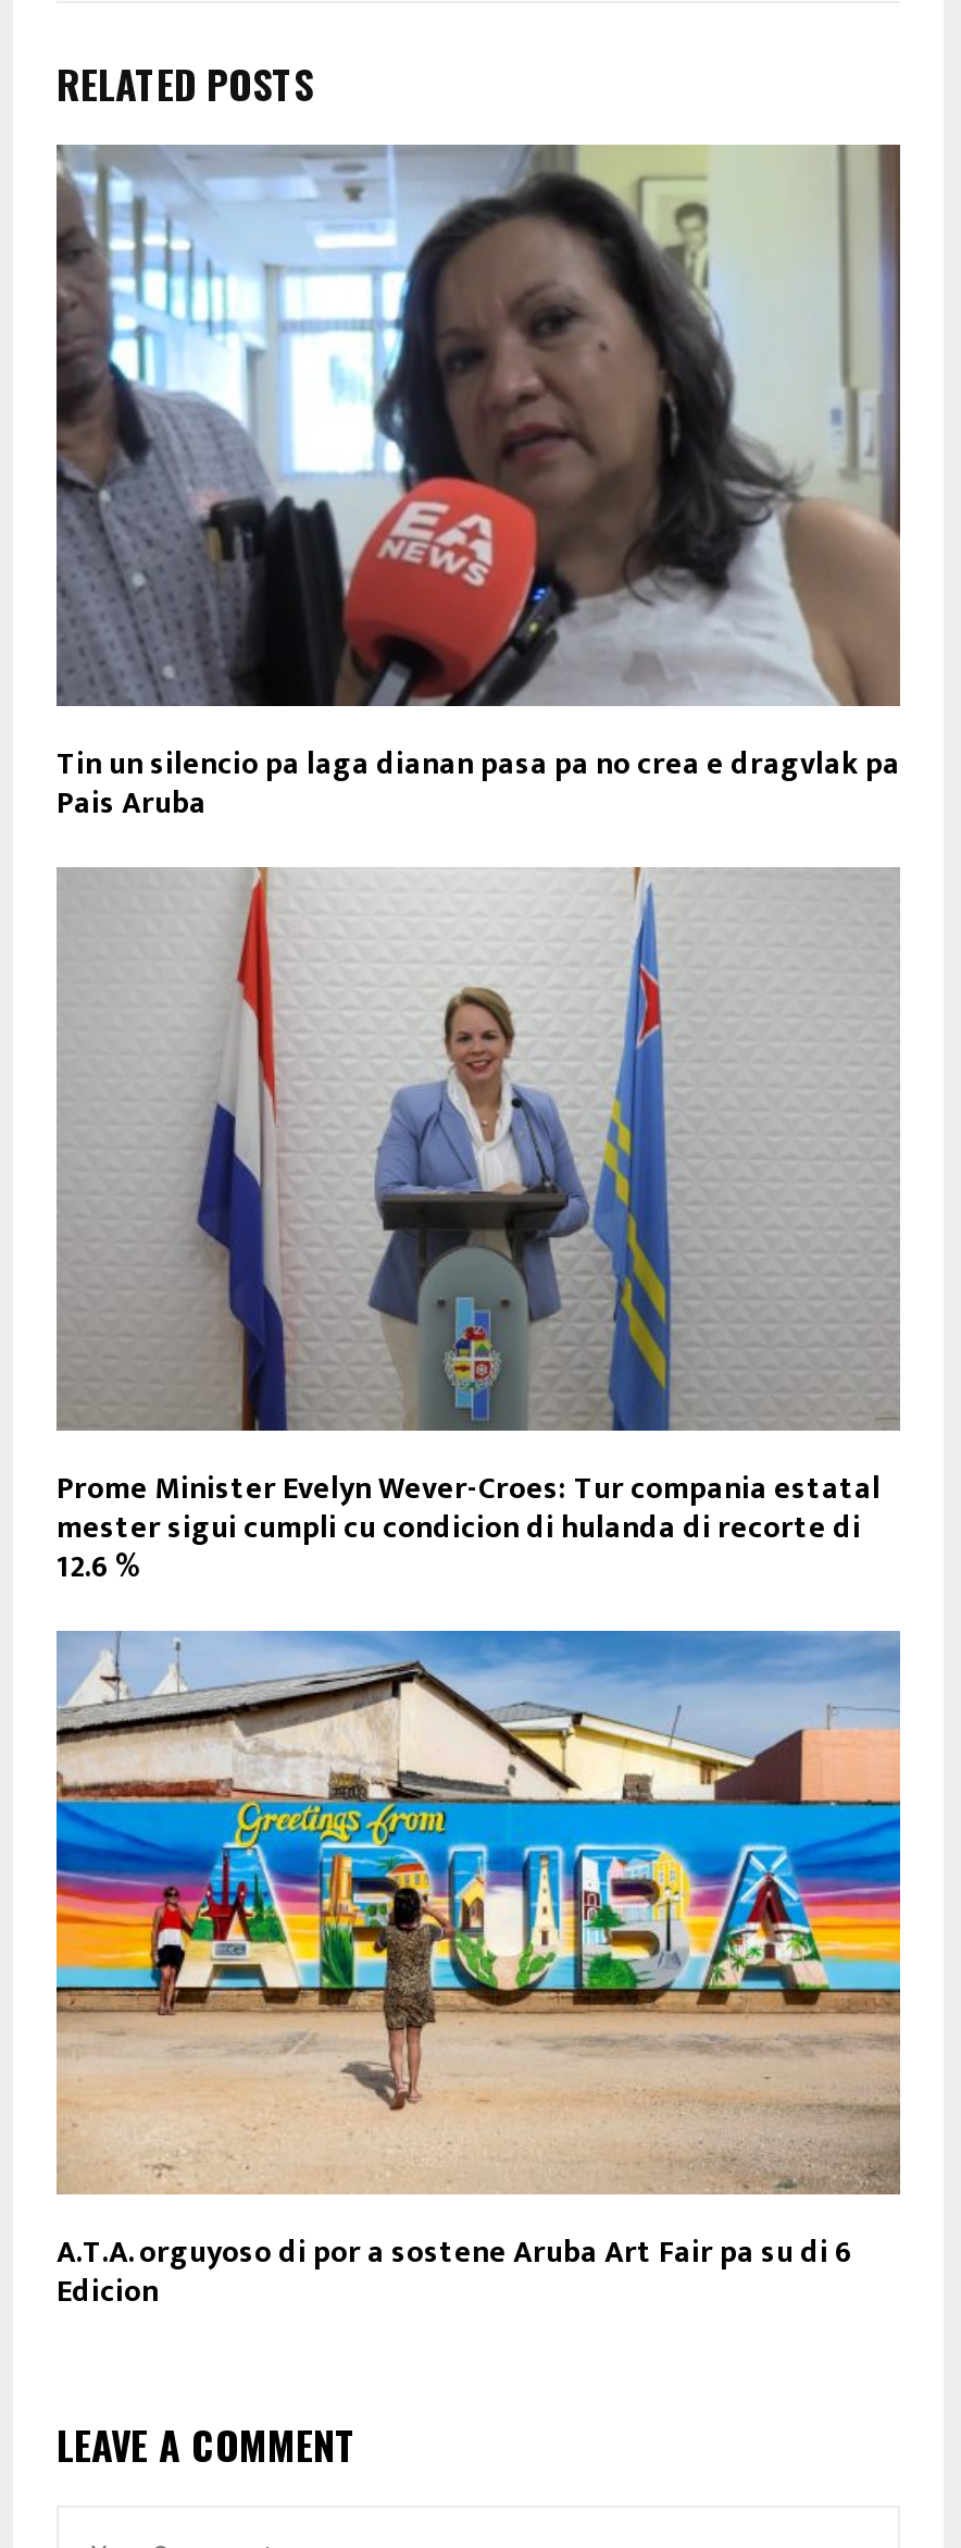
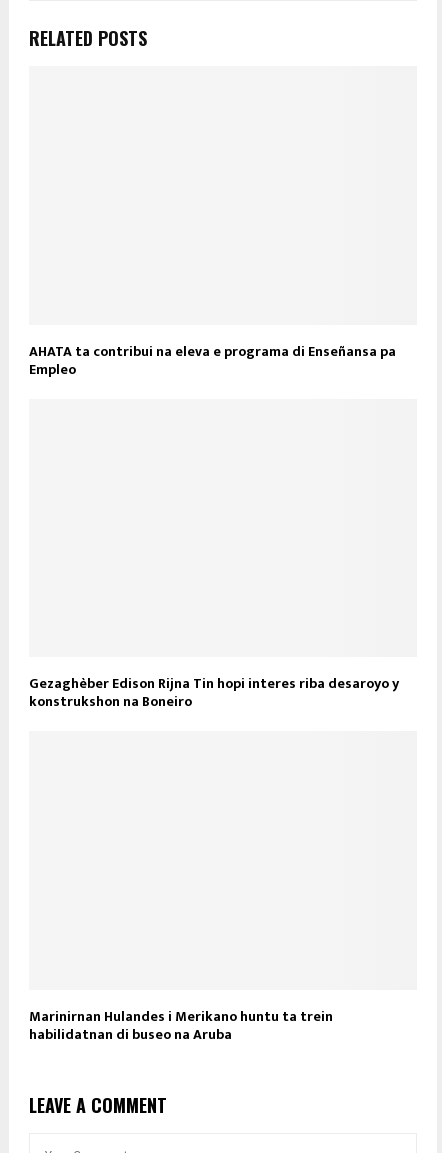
[54,144,902,709] [image] -> none
[57,739,900,829] Tin un silencio pa laga dianan pasa pa no crea e dragvlak pa | Pais Aruba -> [29,340,396,381] AHATA ta contribui na eleva e programa di Enseñansa pa | Empleo
[54,866,900,1434] [image] -> none
[57,1463,881,1592] Prome Minister Evelyn Wever-Croes: Tur compania estatal | mester sigui cumpli cu condicion di hulanda di recorte di | 12.6 % -> [29,672,399,713] Gezaghèber Edison Rijna Tin hopi interes riba desaroyo y | konstrukshon na Boneiro
[54,1630,902,2196] [image] -> none
[57,2226,852,2315] A.T.A. orguyoso di por a sostene Aruba Art Fair pa su di 6 | Edicion -> [29,1005,333,1046] Marinirnan Hulandes i Merikano huntu ta trein | habilidatnan di buseo na Aruba

